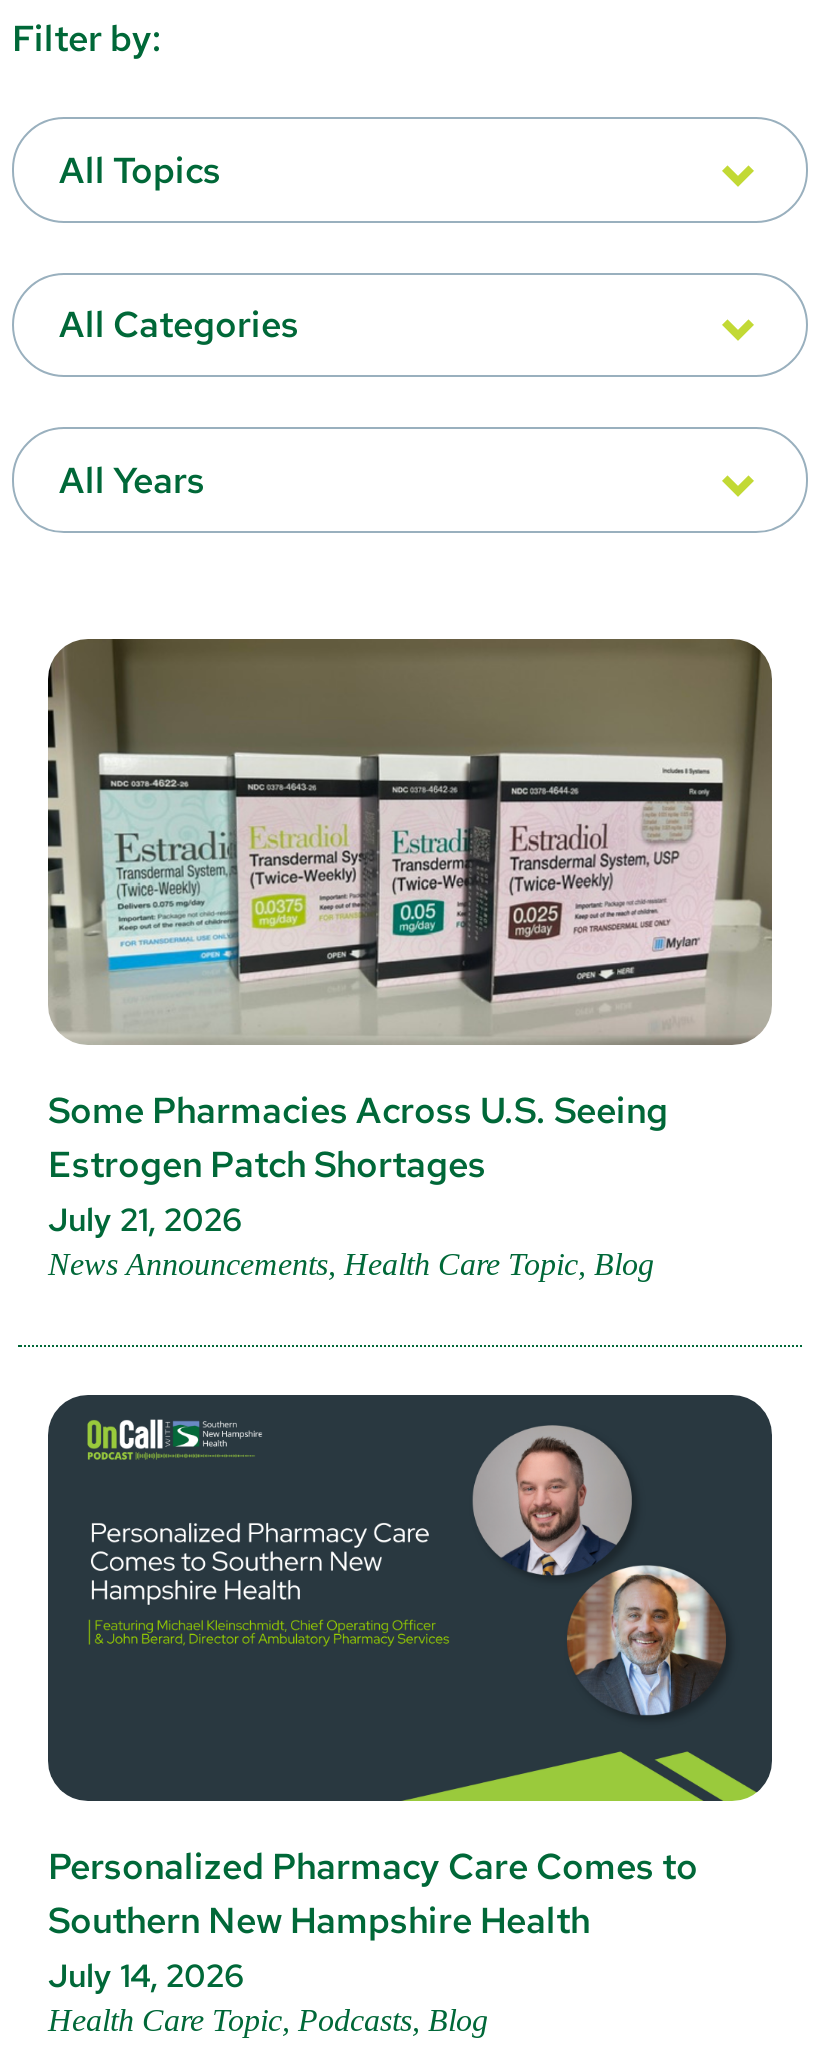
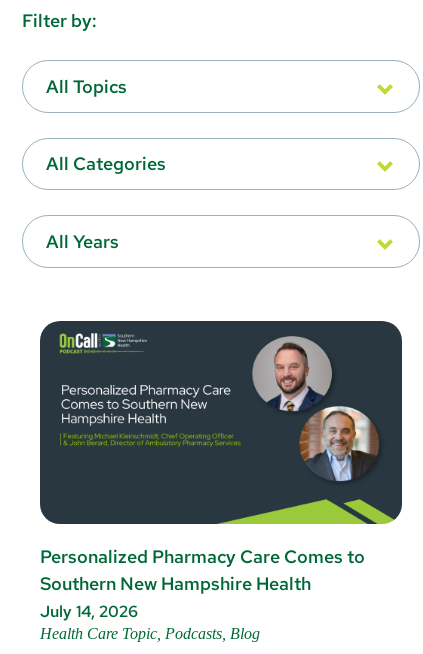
[46,639,774,1280] [image] | Some Pharmacies Across U.S. Seeing | Estrogen Patch Shortages | July 21, 2026 | News Announcements, Health Care Topic, Blog -> none

